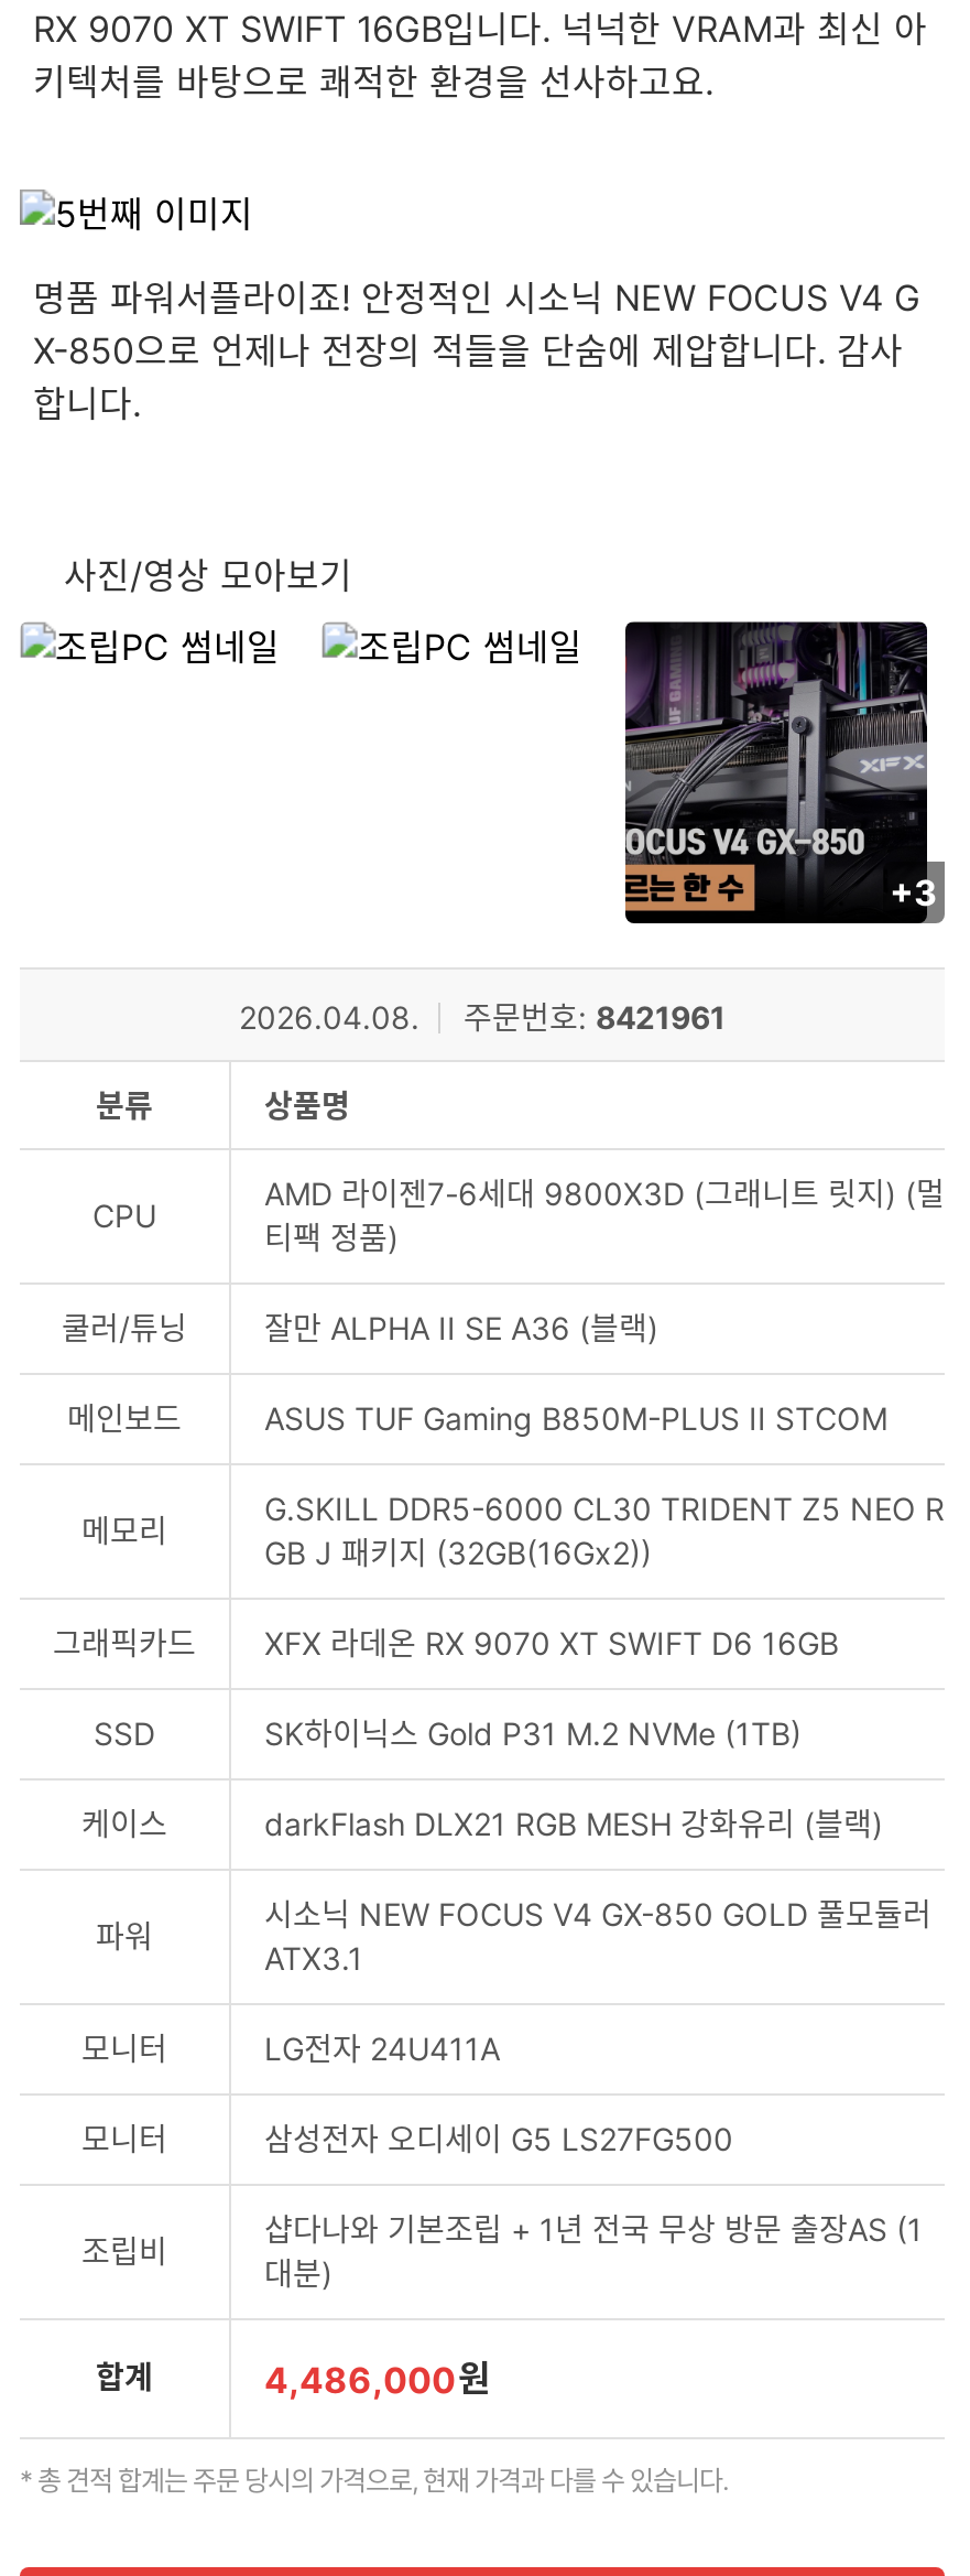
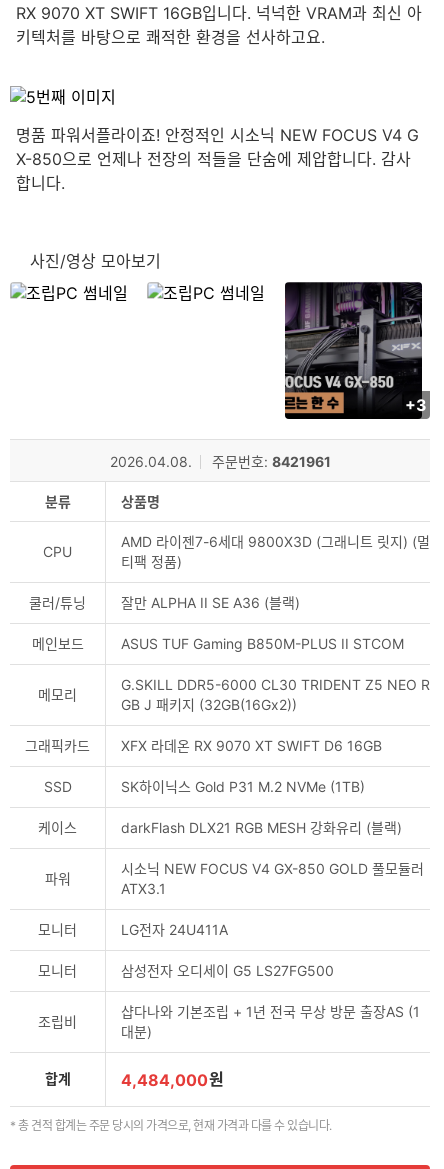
[264,2356,491,2403] 4,486,000원 -> [121,1069,224,1090] 4,484,000원

